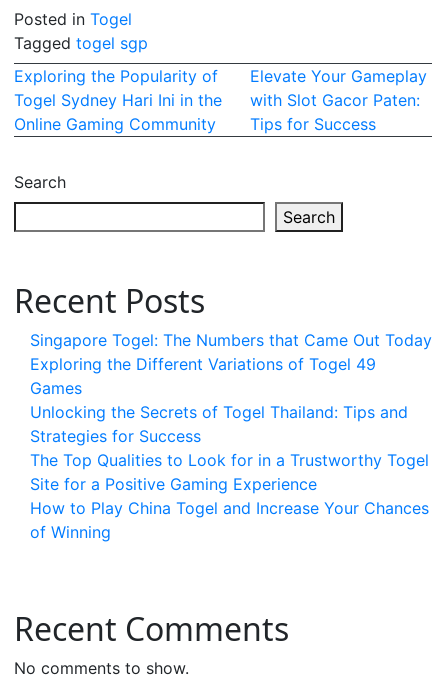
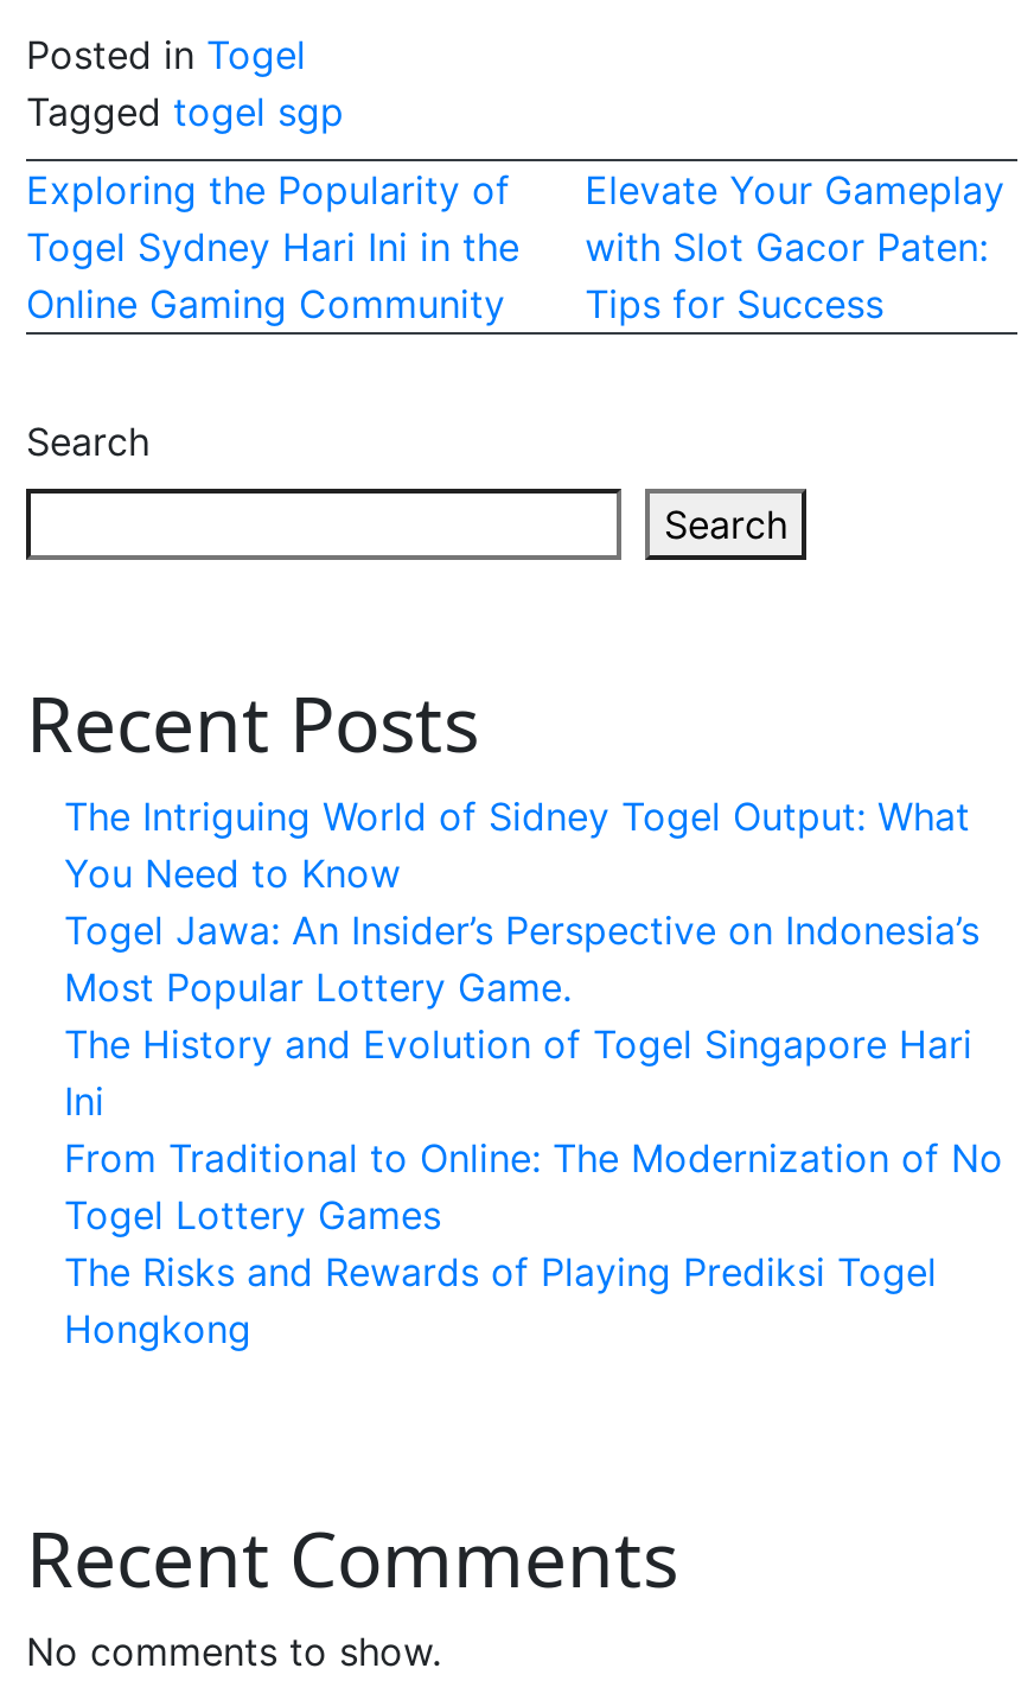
[30,330,432,542] Singapore Togel: The Numbers that Came Out Today | Exploring the Different Variations of Togel 49 | Games | Unlocking the Secrets of Togel Thailand: Tips and | Strategies for Success | The Top Qualities to Look for in a Trustworthy Togel | Site for a Positive Gaming Experience | How to Play China Togel and Increase Your Chances | of Winning -> [64,792,1003,1352] The Intriguing World of Sidney Togel Output: What | You Need to Know | Togel Jawa: An Insider’s Perspective on Indonesia’s | Most Popular Lottery Game. | The History and Evolution of Togel Singapore Hari | Ini | From Traditional to Online: The Modernization of No | Togel Lottery Games | The Risks and Rewards of Playing Prediksi Togel | Hongkong

